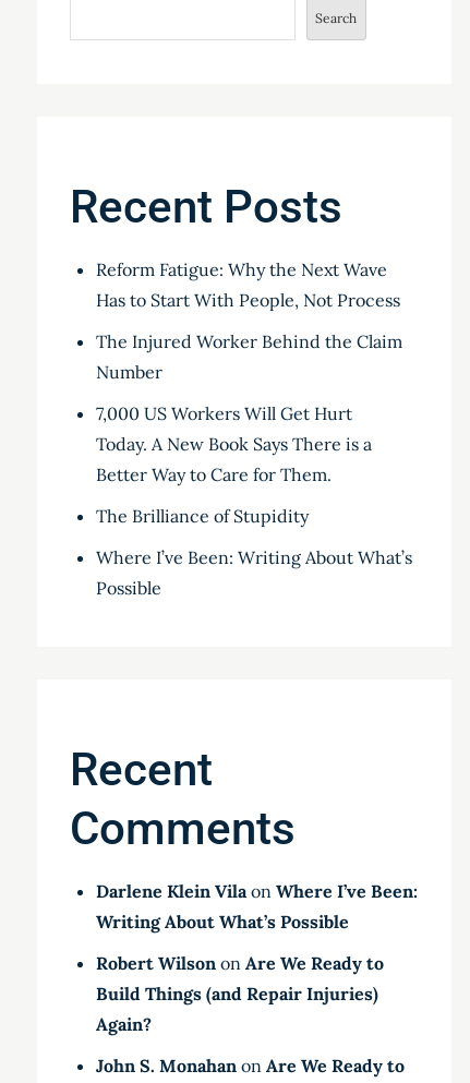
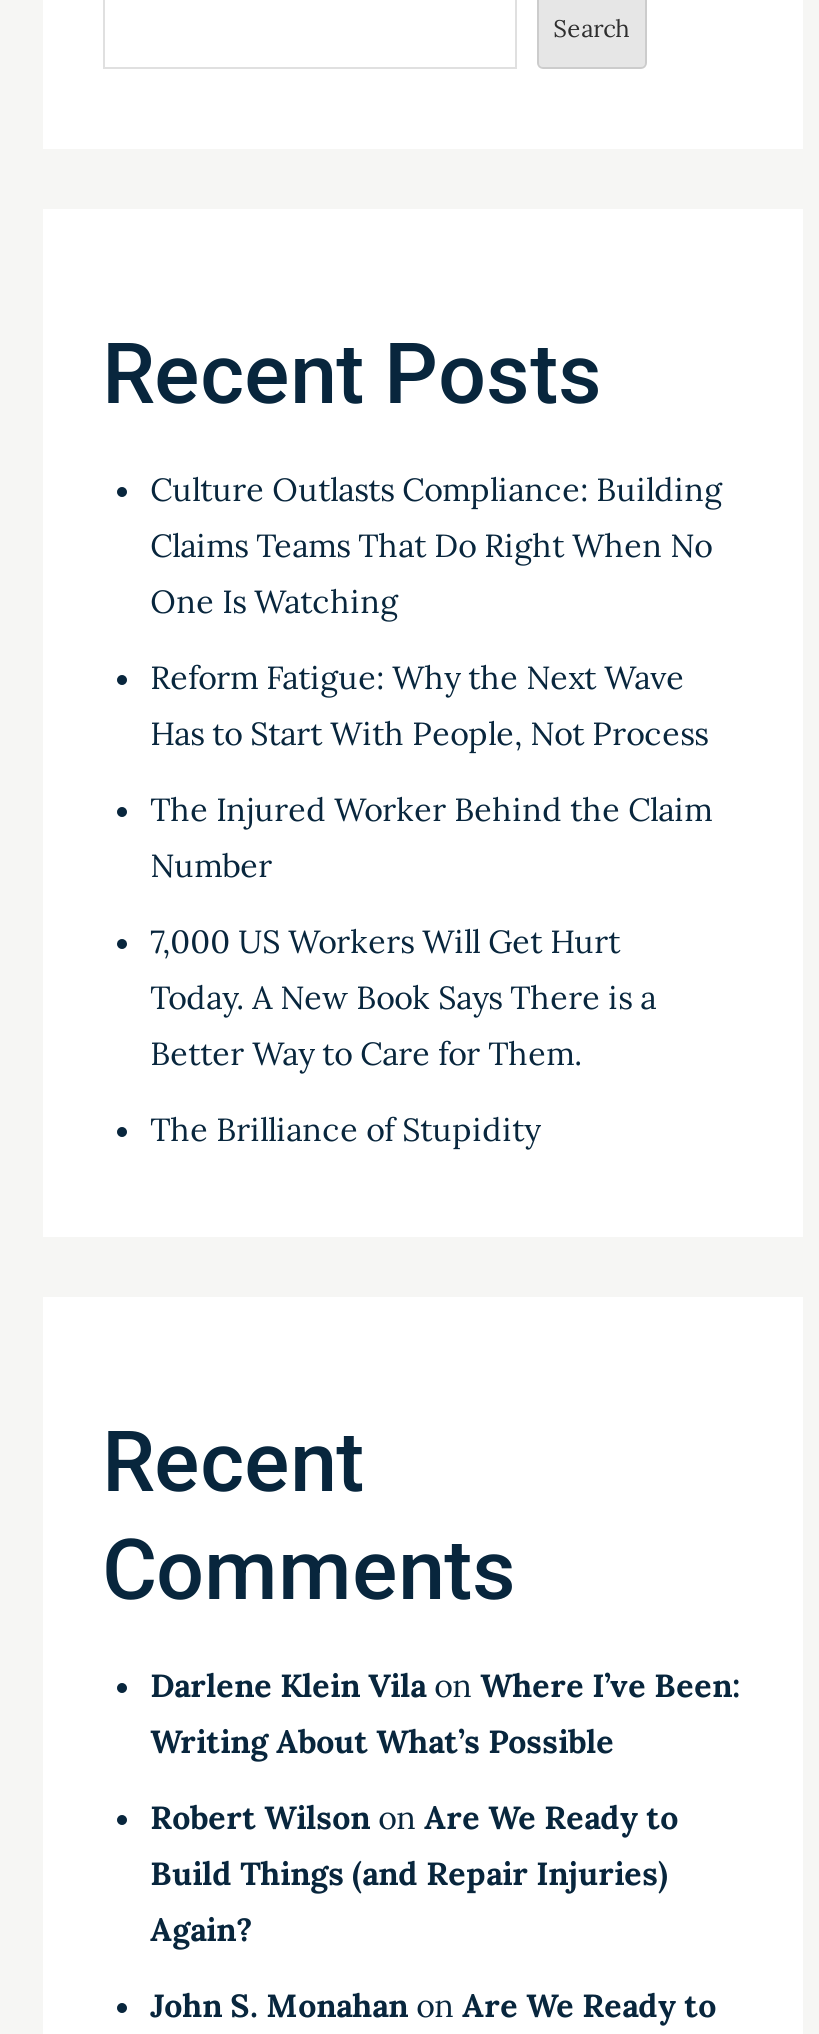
none -> [150,469,722,621] Culture Outlasts Compliance: Building | Claims Teams That Do Right When No | One Is Watching
moved [96,259,402,527] -> [150,657,712,1149]: Reform Fatigue: Why the Next Wave | Has to Start With People, Not Process | The Injured Worker Behind the Claim | Number | 7,000 US Workers Will Get Hurt | Today. A New Book Says There is a | Better Way to Care for Them. | The Brilliance of Stupidity
[96,547,412,599] Where I’ve Been: Writing About What’s | Possible -> none

